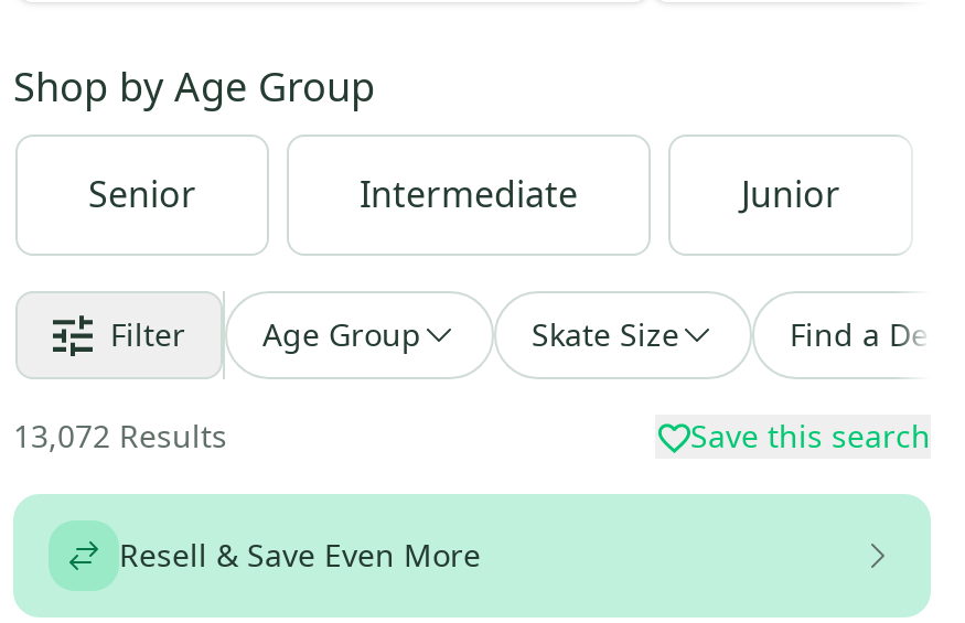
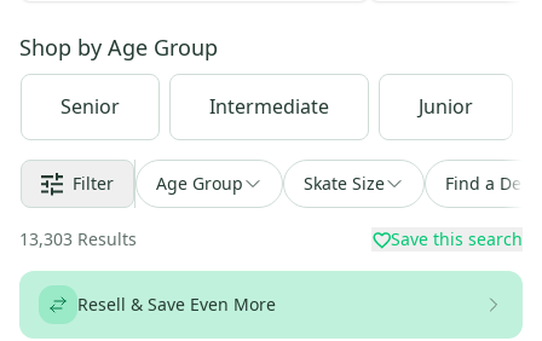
[13,415,227,456] 13,072 Results -> [19,227,137,250] 13,303 Results

